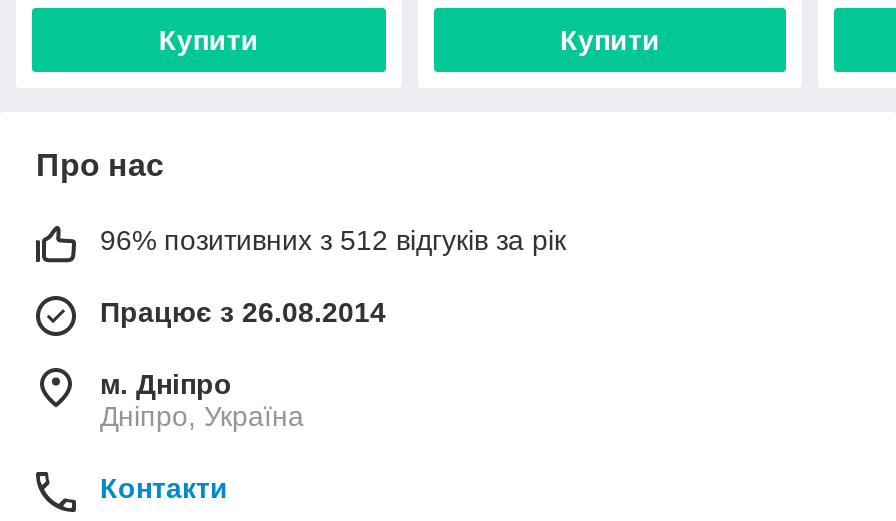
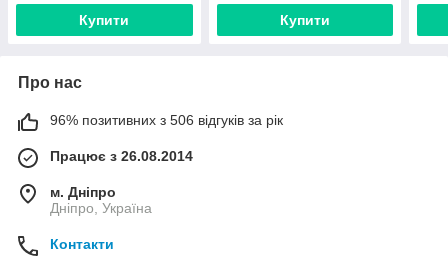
[100,224,566,256] 96% позитивних з 512 відгуків за рік -> [50,112,283,128] 96% позитивних з 506 відгуків за рік

